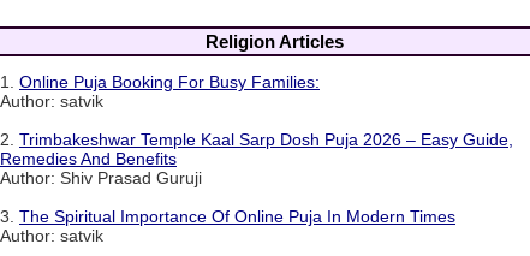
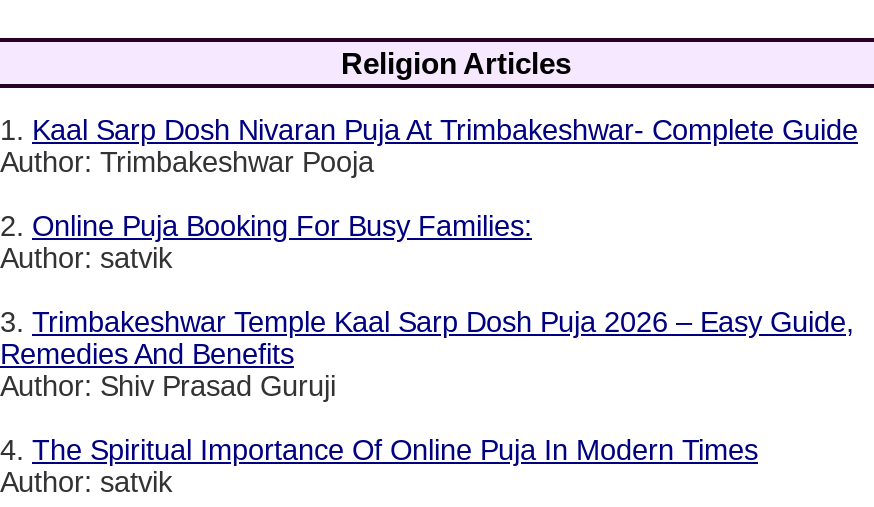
[0,72,320,91] 1. Online Puja Booking For Busy Families: -> [0,114,858,242] 1. Kaal Sarp Dosh Nivaran Puja At Trimbakeshwar- Complete Guide | Author: Trimbakeshwar Pooja | 2. Online Puja Booking For Busy Families:
[0,130,513,149] 2. Trimbakeshwar Temple Kaal Sarp Dosh Puja 2026 – Easy Guide, -> [0,306,854,338] 3. Trimbakeshwar Temple Kaal Sarp Dosh Puja 2026 – Easy Guide,
[0,207,455,226] 3. The Spiritual Importance Of Online Puja In Modern Times -> [0,434,758,466] 4. The Spiritual Importance Of Online Puja In Modern Times

